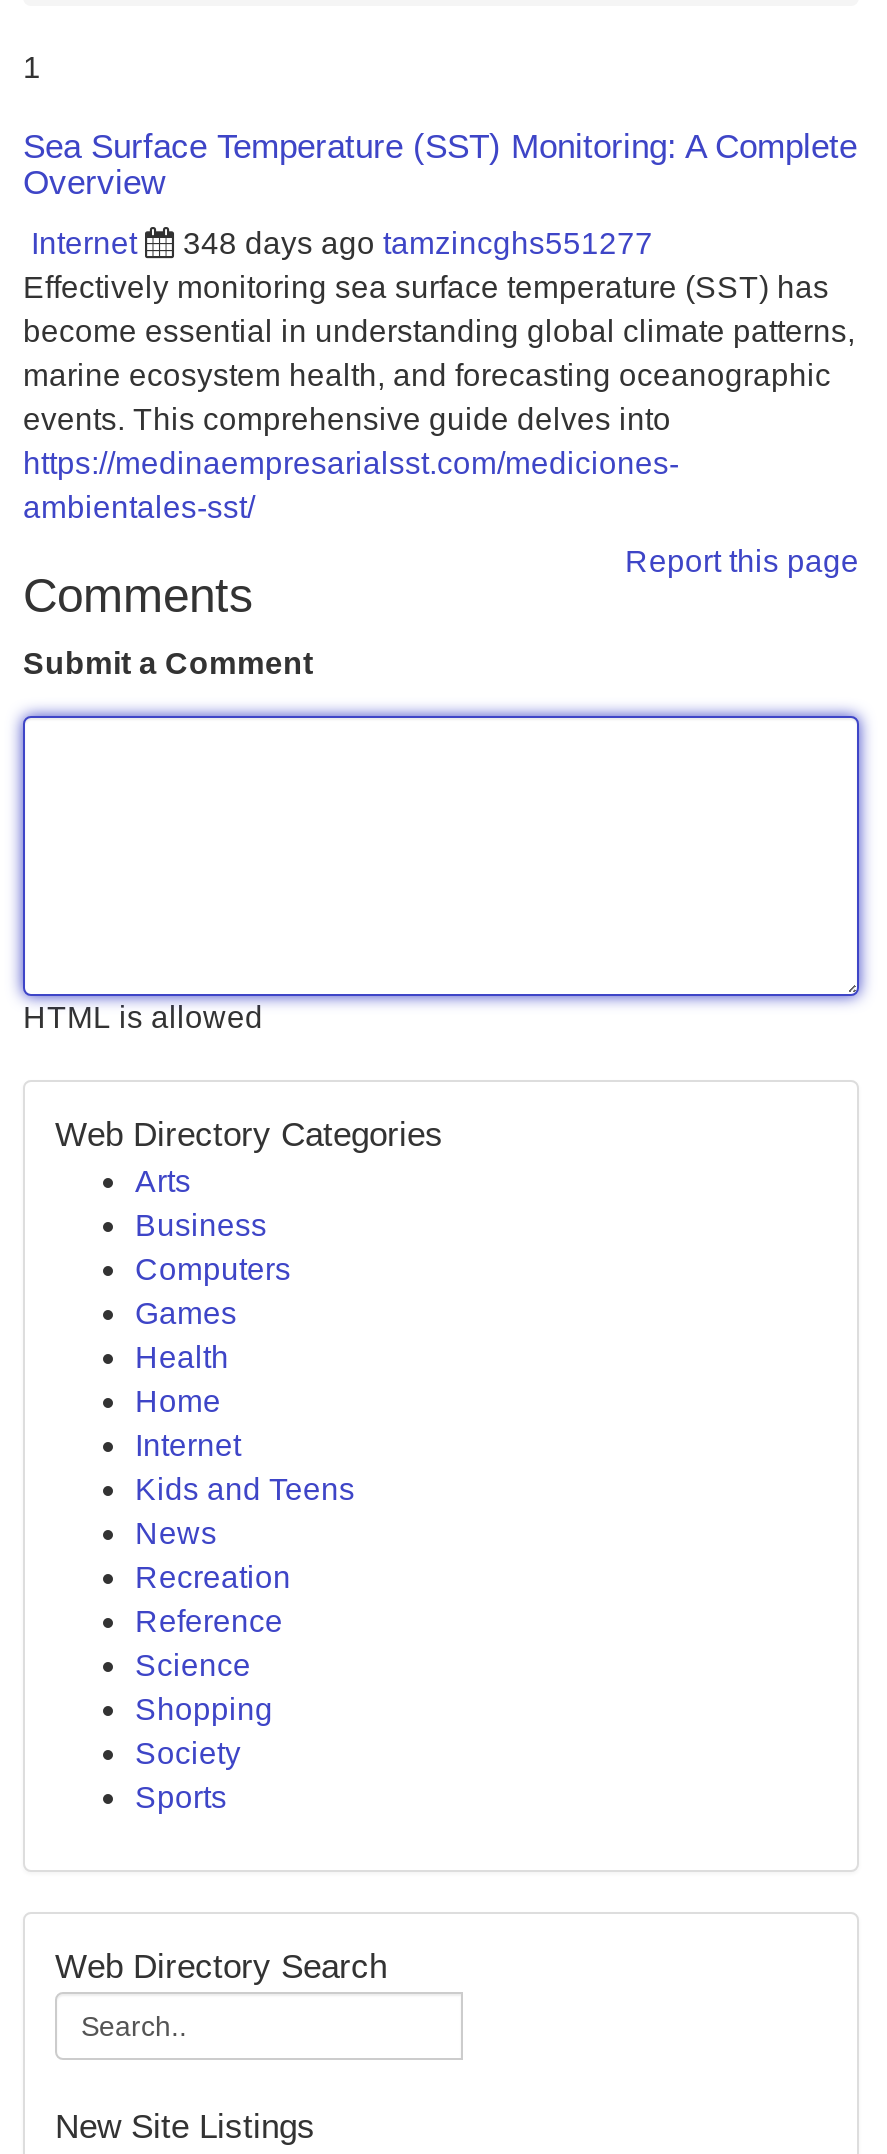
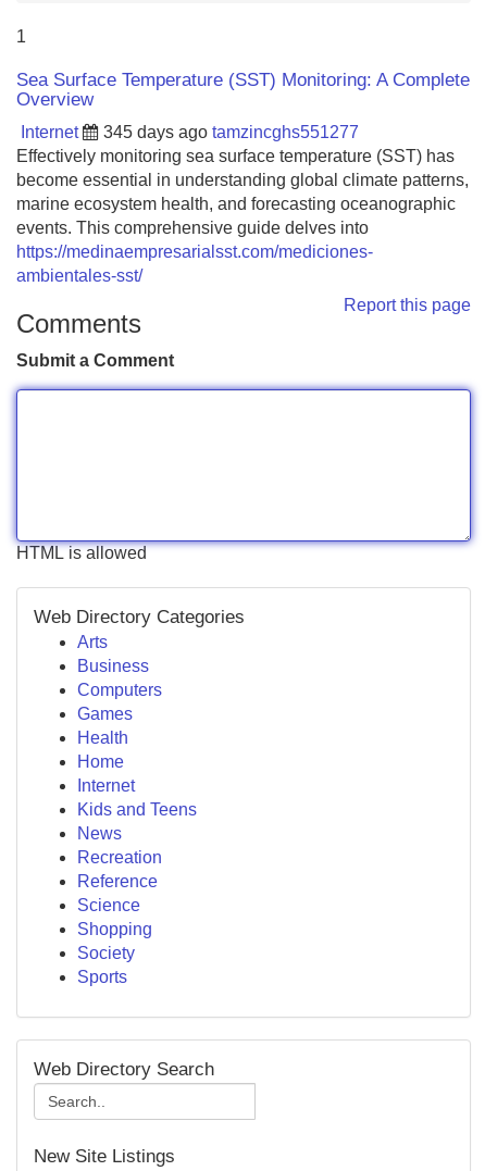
[183,226,653,260] 348 days ago tamzincghs551277 -> [103,123,359,141] 345 days ago tamzincghs551277

